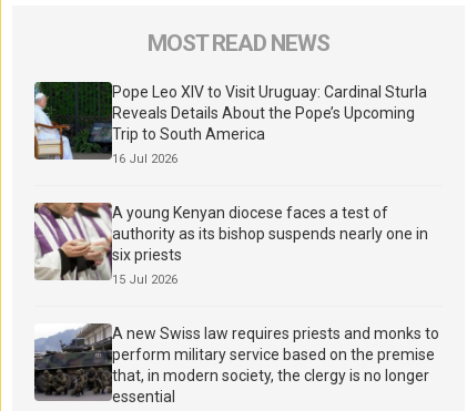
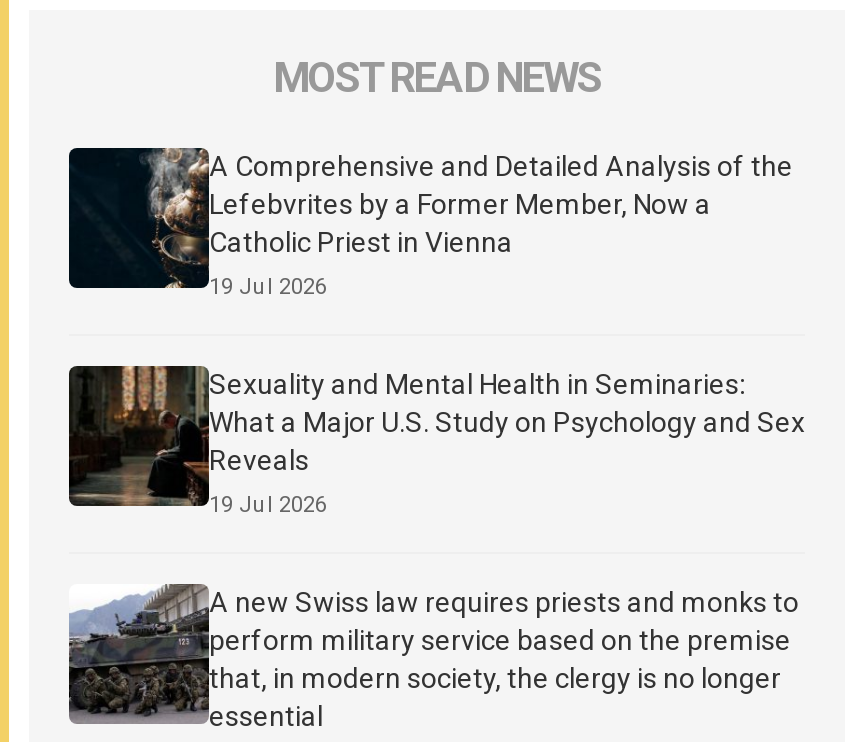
[33,82,427,161] [image] | Pope Leo XIV to Visit Uruguay: Cardinal Sturla | Reveals Details About the Pope’s Upcoming | Trip to South America -> [67,148,793,290] [image] | A Comprehensive and Detailed Analysis of the | Lefebvrites by a Former Member, Now a | Catholic Priest in Vienna
[112,152,177,167] 16 Jul 2026 -> [209,275,327,301] 19 Jul 2026
[33,202,428,280] [image] | A young Kenyan diocese faces a test of | authority as its bishop suspends nearly one in | six priests -> [67,364,805,508] [image] | Sexuality and Mental Health in Seminaries: | What a Major U.S. Study on Psychology and Sex | Reveals
[112,273,177,287] 15 Jul 2026 -> [209,493,327,519] 19 Jul 2026

